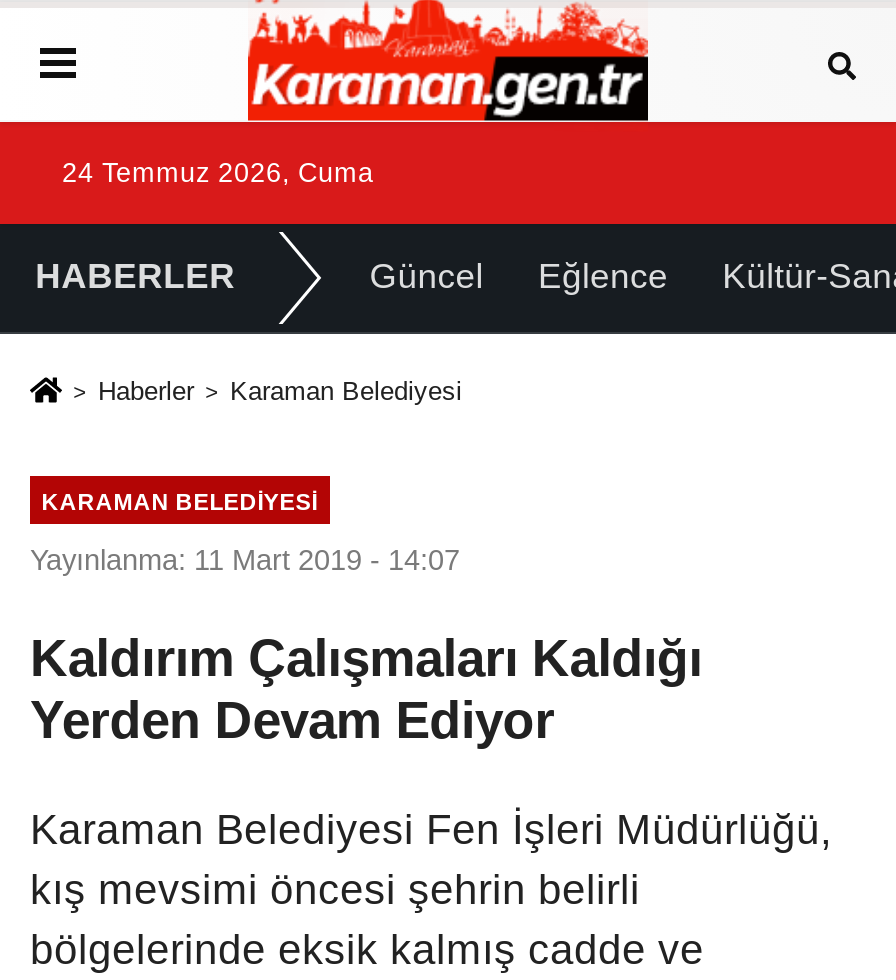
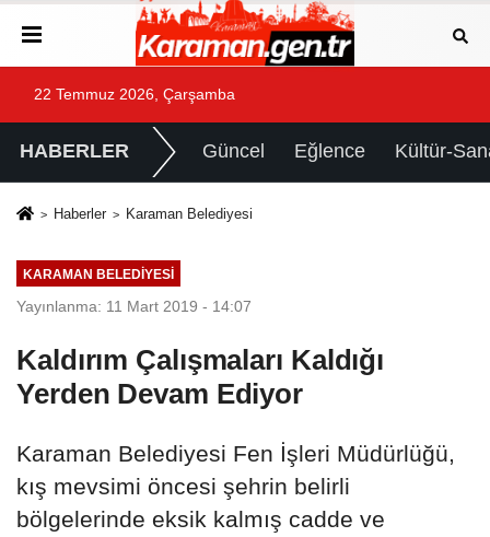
[62,158,374,188] 24 Temmuz 2026, Cuma -> [34,86,235,103] 22 Temmuz 2026, Çarşamba

